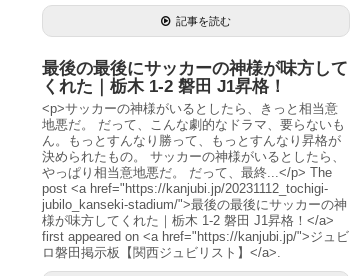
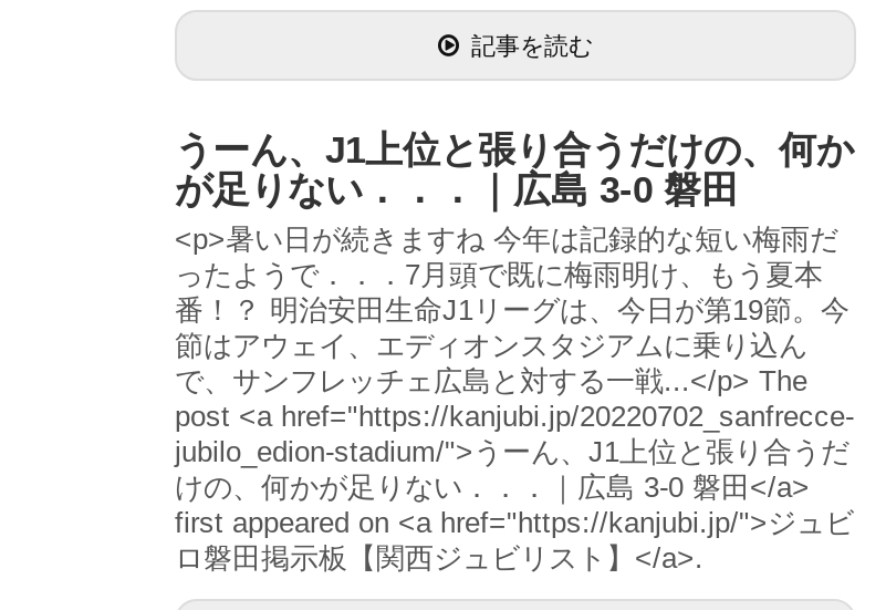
[42,59,348,228] 最後の最後にサッカーの神様が味方して | くれた｜栃木 1-2 磐田 J1昇格！ | <p>サッカーの神様がいるとしたら、きっと相当意 | 地悪だ。 だって、こんな劇的なドラマ、要らないも | ん。もっとすんなり勝って、もっとすんなり昇格が | 決められたもの。 サッカーの神様がいるとしたら、 | やっぱり相当意地悪だ。 だって、最終...</p> The | post <a href="https://kanjubi.jp/20231112_tochigi- | jubilo_kanseki-stadium/">最後の最後にサッカーの神 | 様が味方してくれた｜栃木 1-2 磐田 J1昇格！</a> -> [175,130,854,505] うーん、J1上位と張り合うだけの、何か | が足りない．．．｜広島 3-0 磐田 | <p>暑い日が続きますね 今年は記録的な短い梅雨だ | ったようで．．．7月頭で既に梅雨明け、もう夏本 | 番！？ 明治安田生命J1リーグは、今日が第19節。今 | 節はアウェイ、エディオンスタジアムに乗り込ん | で、サンフレッチェ広島と対する一戦...</p> The | post <a href="https://kanjubi.jp/20220702_sanfrecce- | jubilo_edion-stadium/">うーん、J1上位と張り合うだ | けの、何かが足りない．．．｜広島 3-0 磐田</a>

